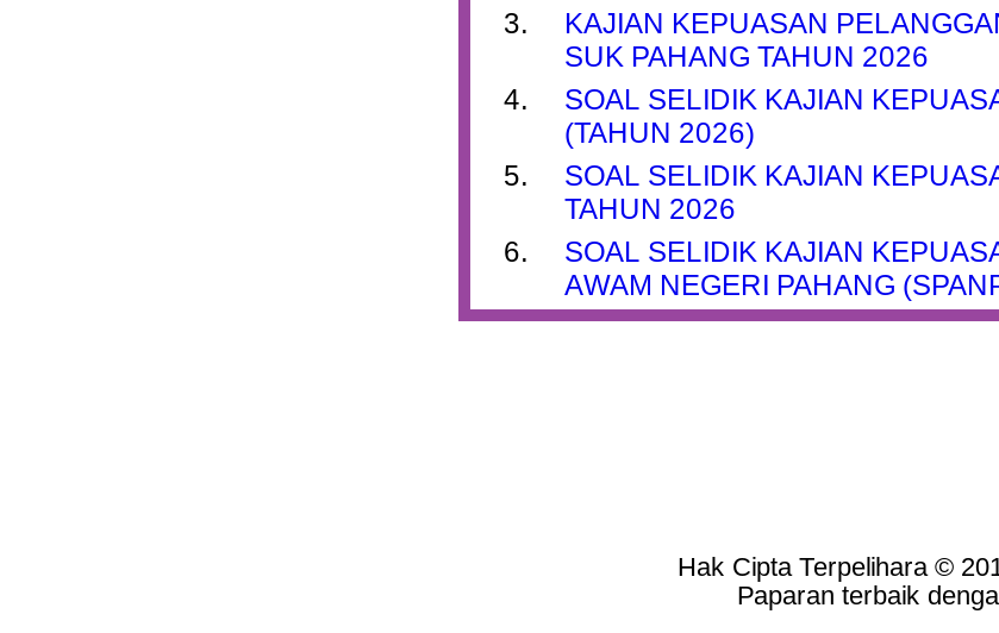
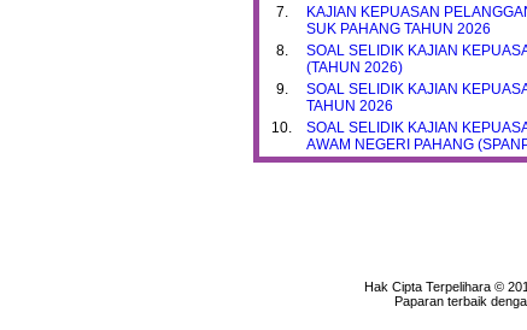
[504,7,527,40] 3. -> [276,4,288,20] 7.
[504,83,527,117] 4. -> [276,42,288,59] 8.
[504,159,527,193] 5. -> [276,81,288,98] 9.
[504,236,527,269] 6. -> [272,119,292,136] 10.

